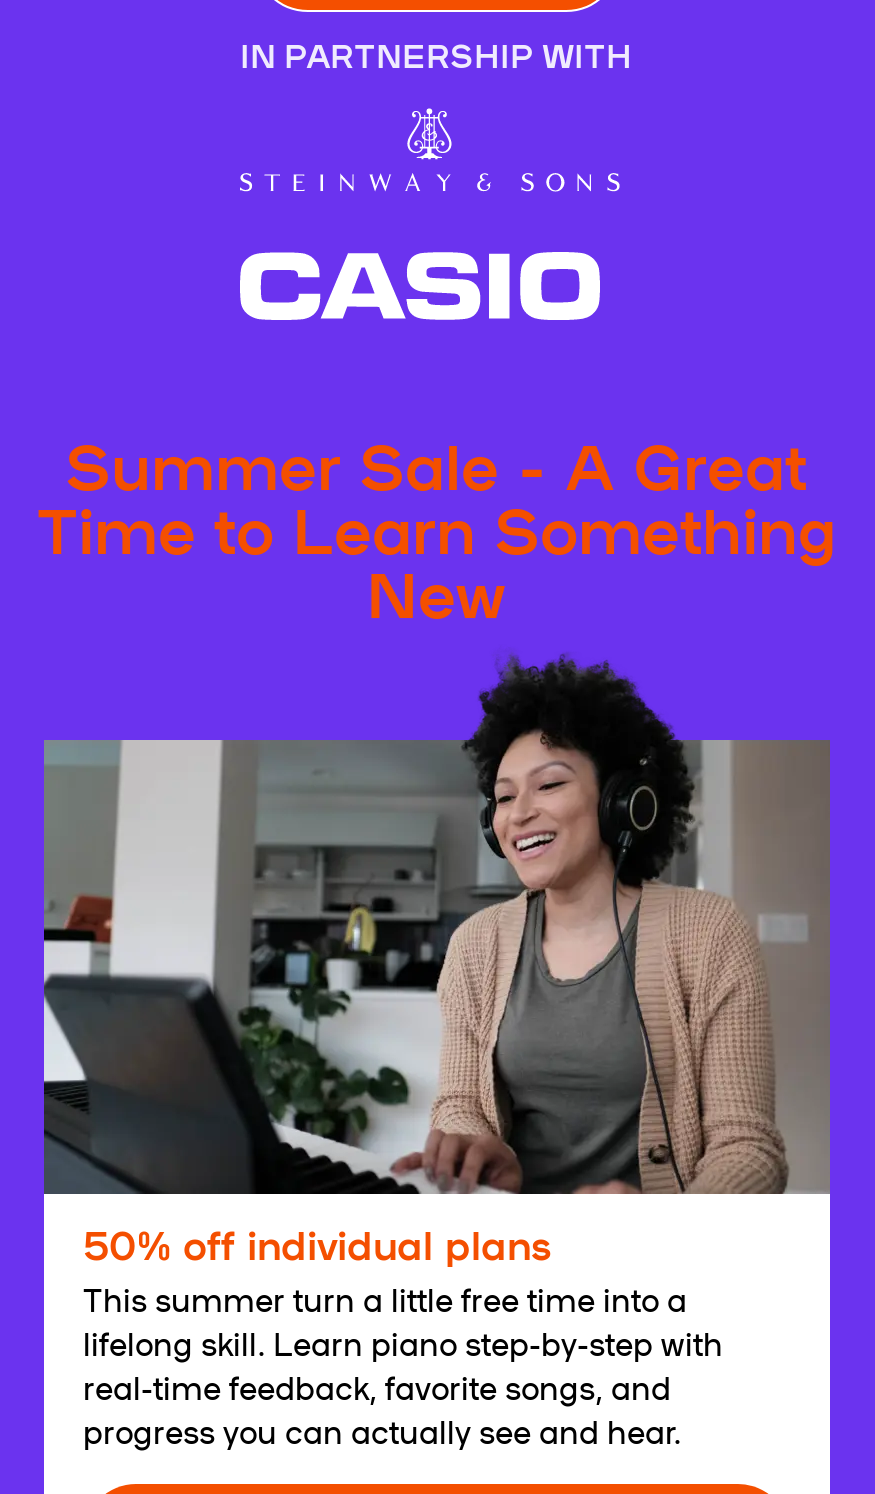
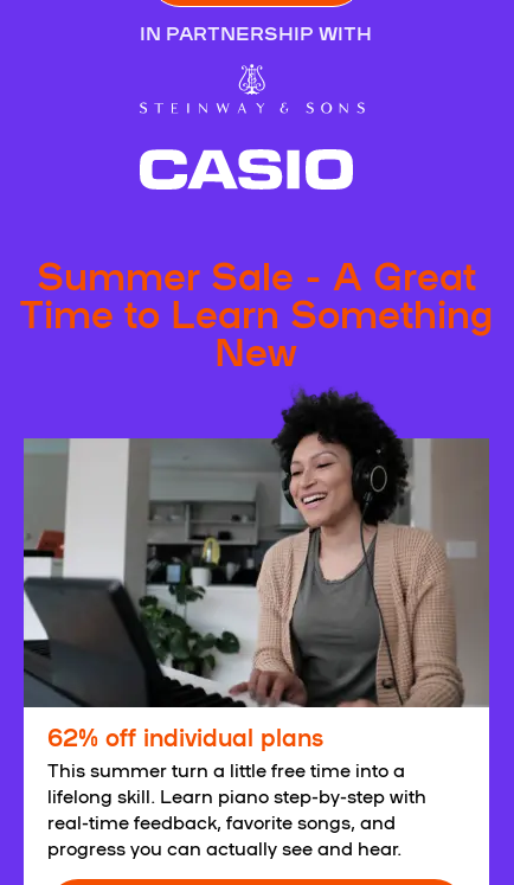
[83,1213,551,1269] 50% off individual plans -> [47,719,323,752] 62% off individual plans

